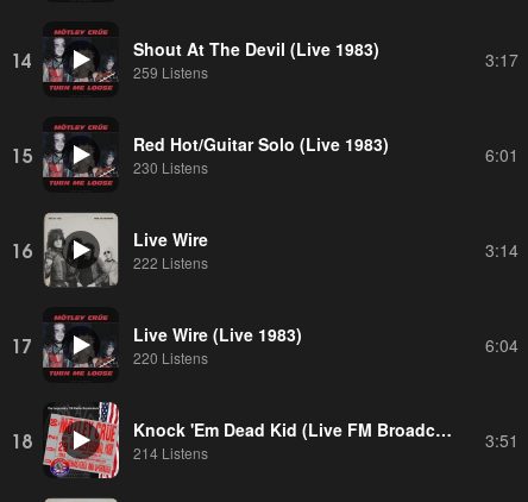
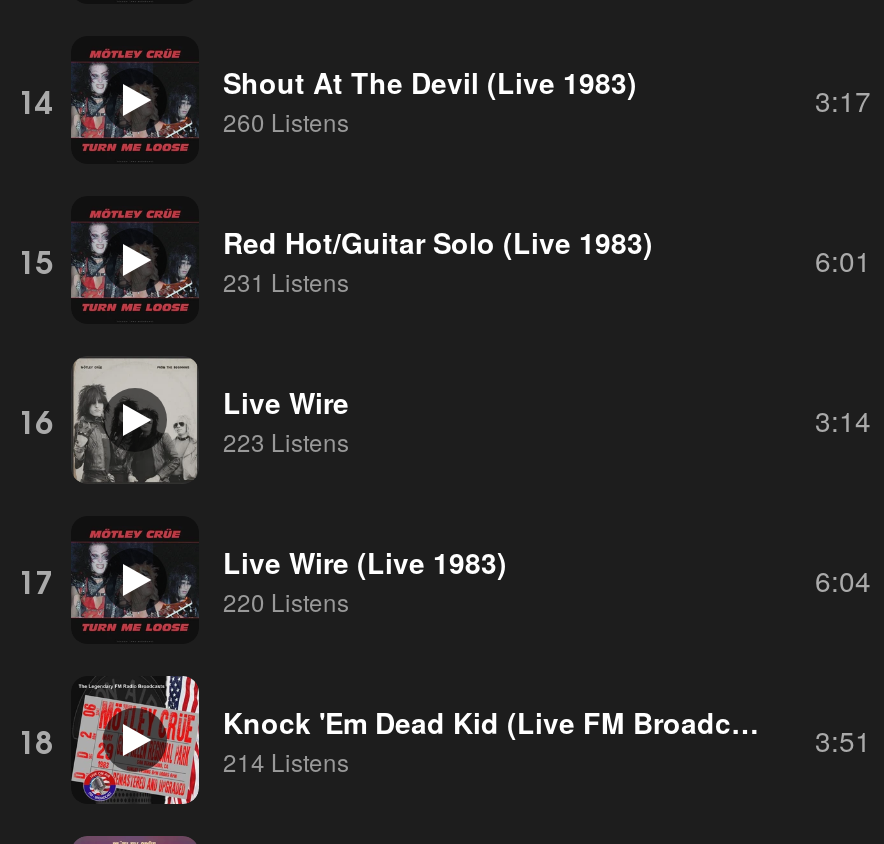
[133,61,208,81] 259 Listens -> [223,103,349,137] 260 Listens
[133,156,208,177] 230 Listens -> [223,263,349,297] 231 Listens
[133,252,208,272] 222 Listens -> [223,423,349,457] 223 Listens

